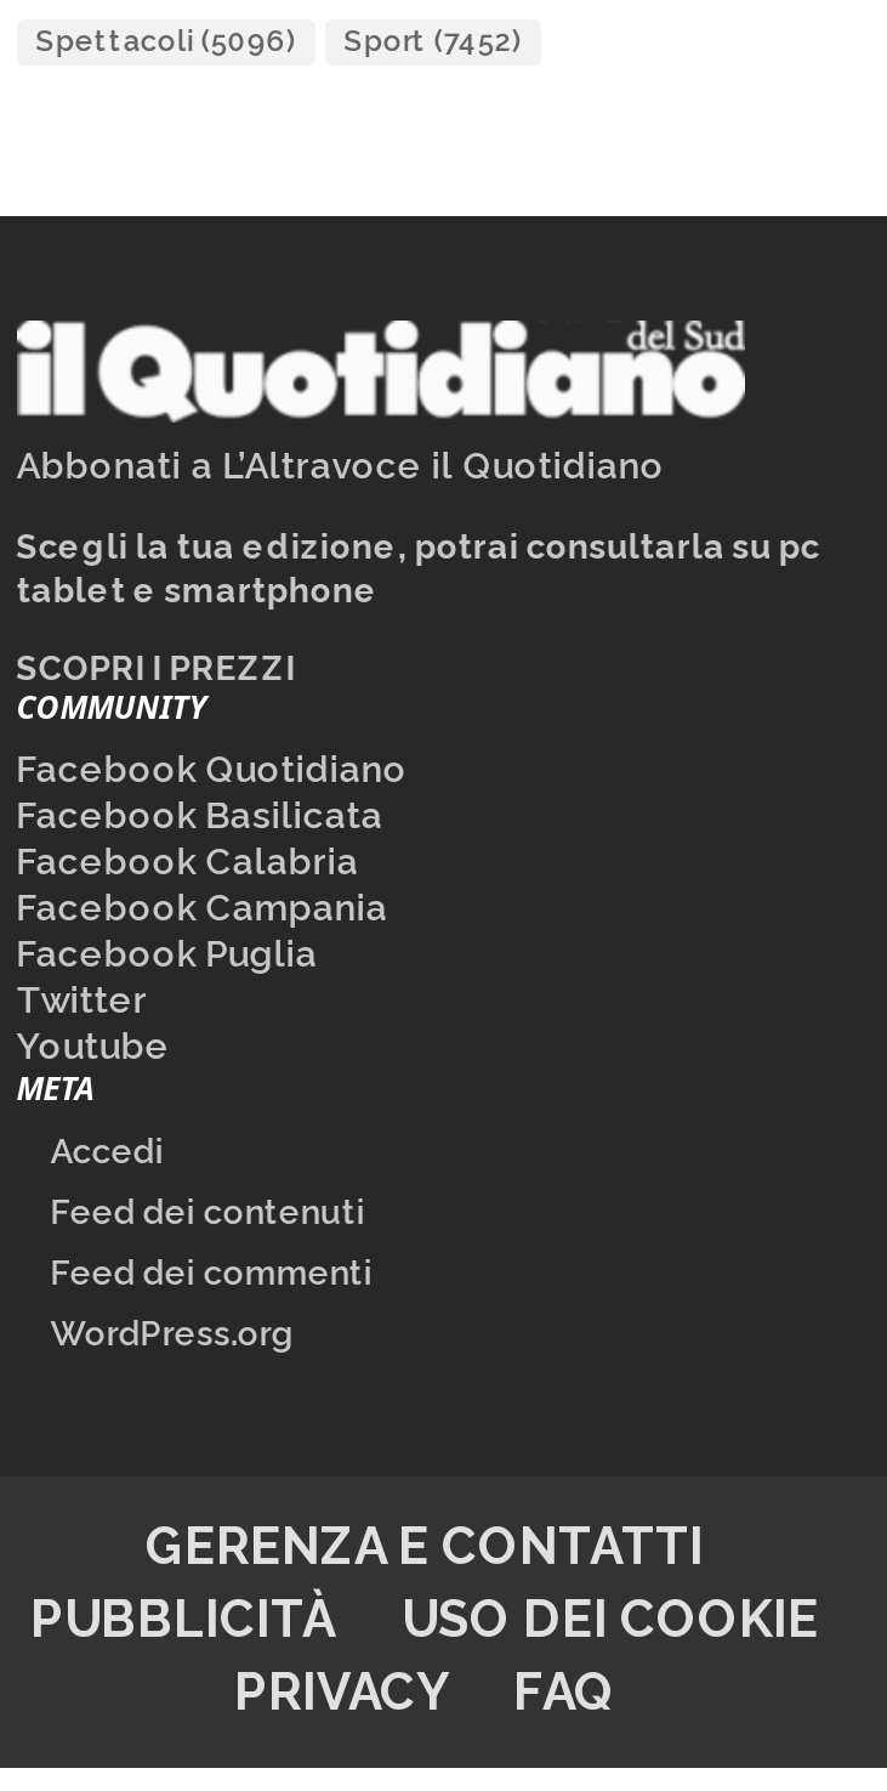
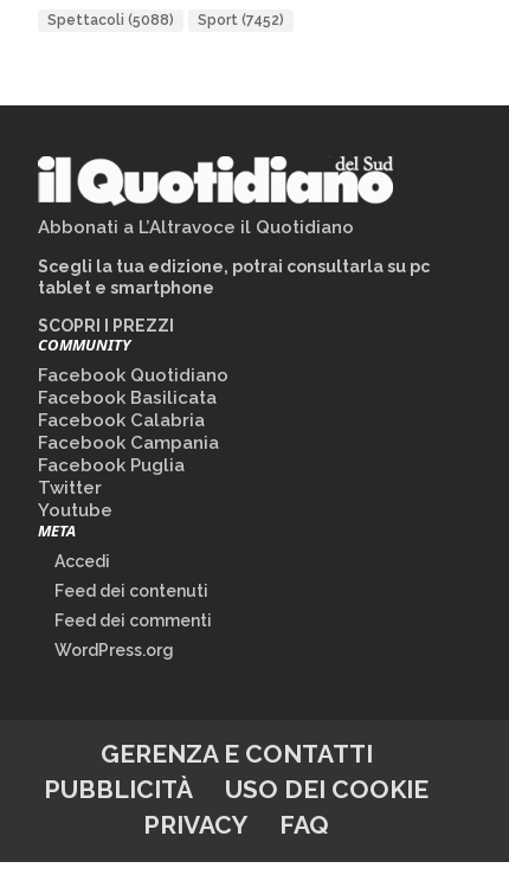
[36,24,521,58] Spettacoli (5096) Sport (7452) -> [47,12,284,28] Spettacoli (5088) Sport (7452)

